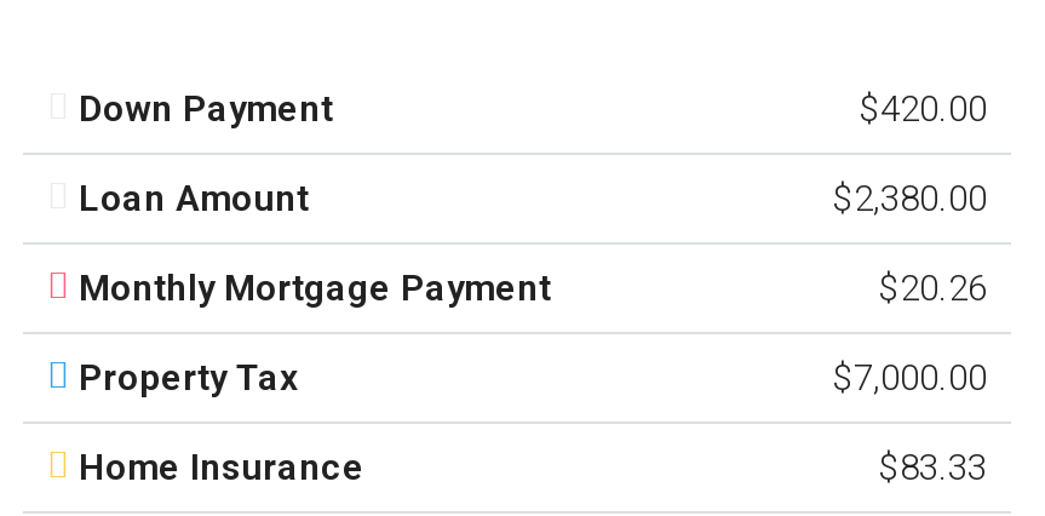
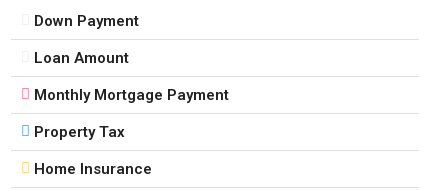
[859,87,987,131] $420.00 -> none
[832,177,987,220] $2,380.00 -> none
[878,266,987,310] $20.26 -> none
[832,356,987,399] $7,000.00 -> none
[878,446,987,489] $83.33 -> none

